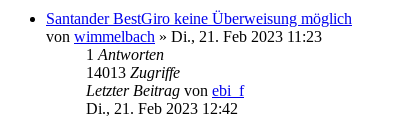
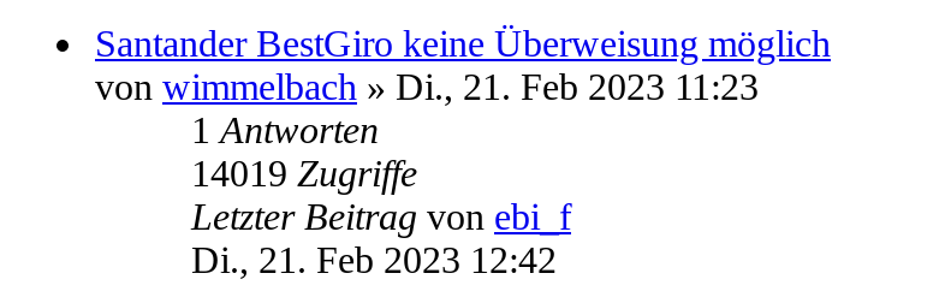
[86,64,180,81] 14013 Zugriffe -> [191,152,417,193] 14019 Zugriffe

